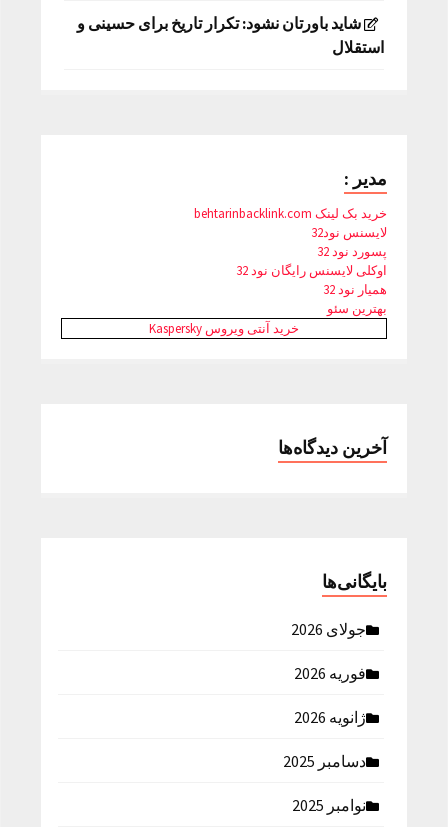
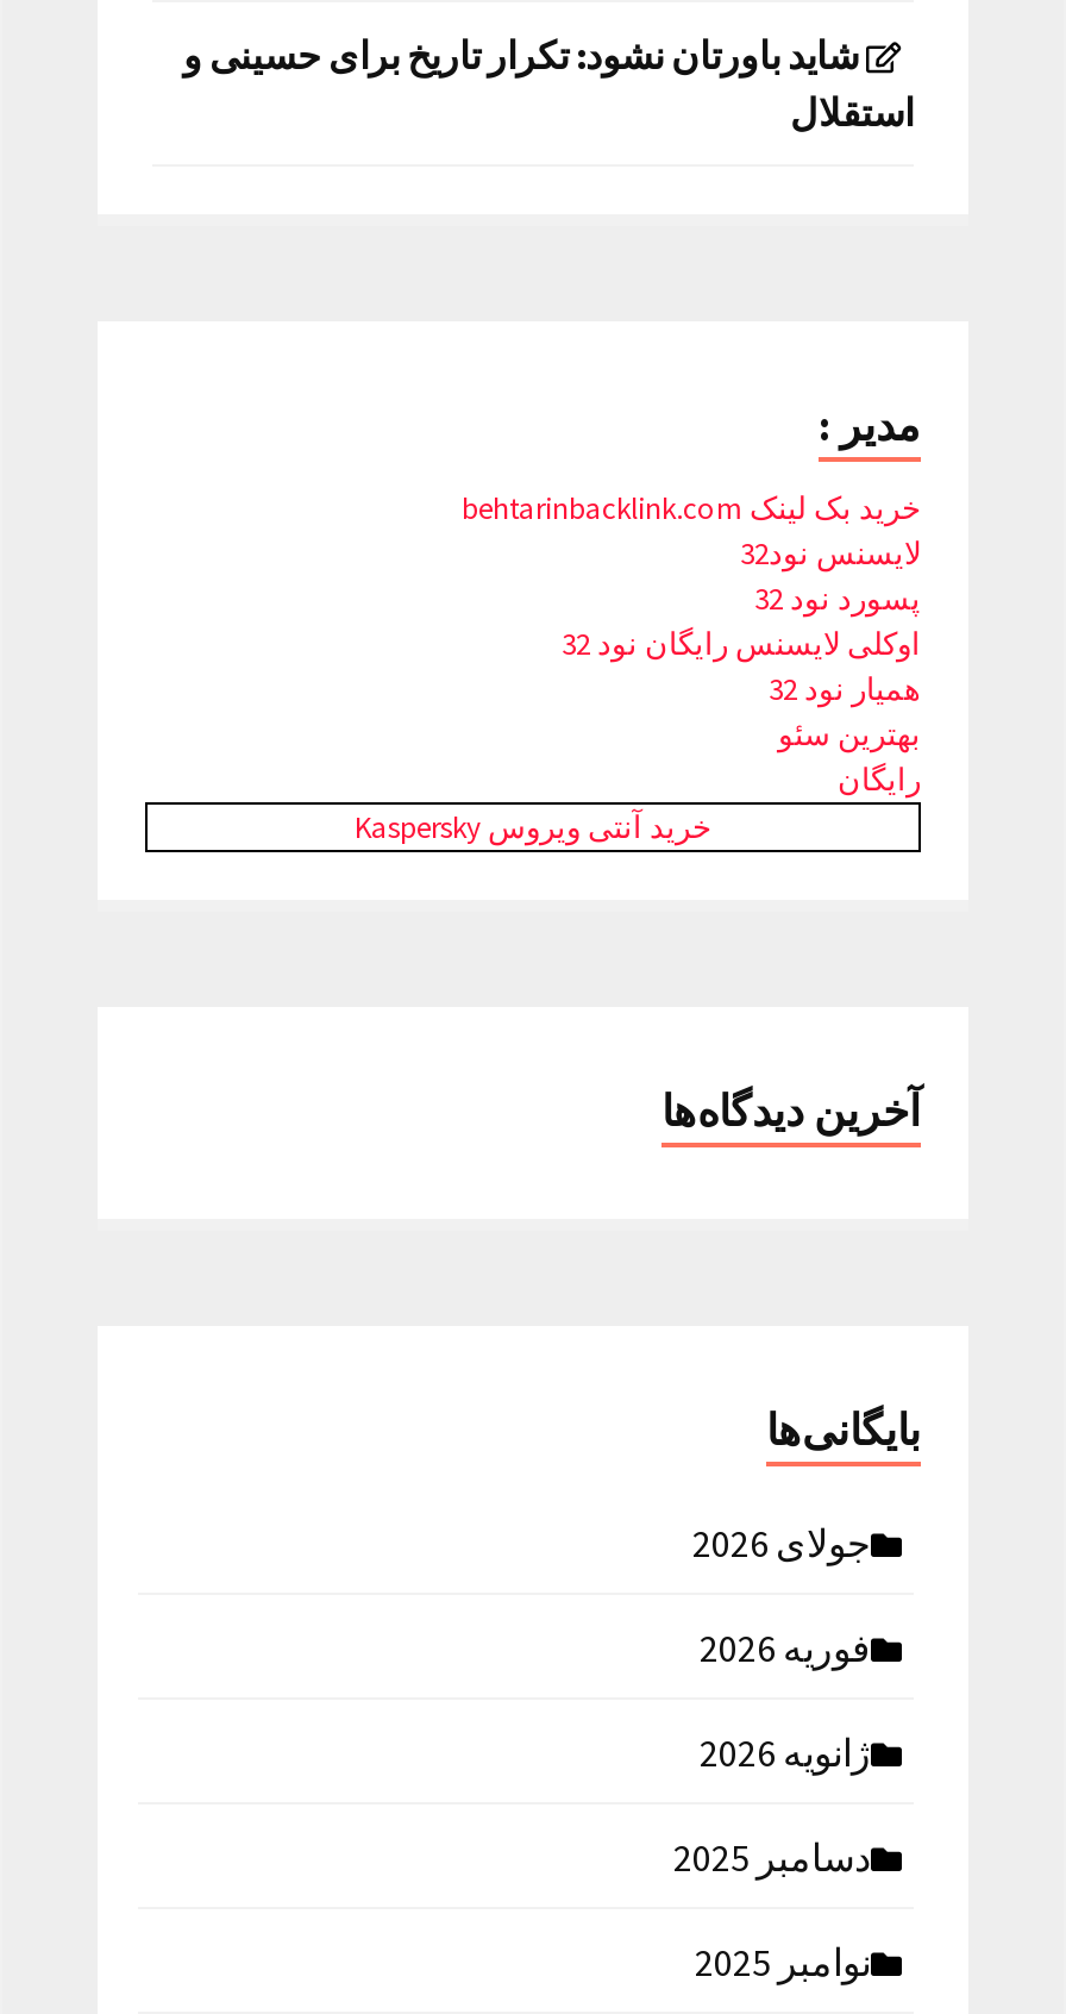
none -> [838,759,921,800] رایگان

